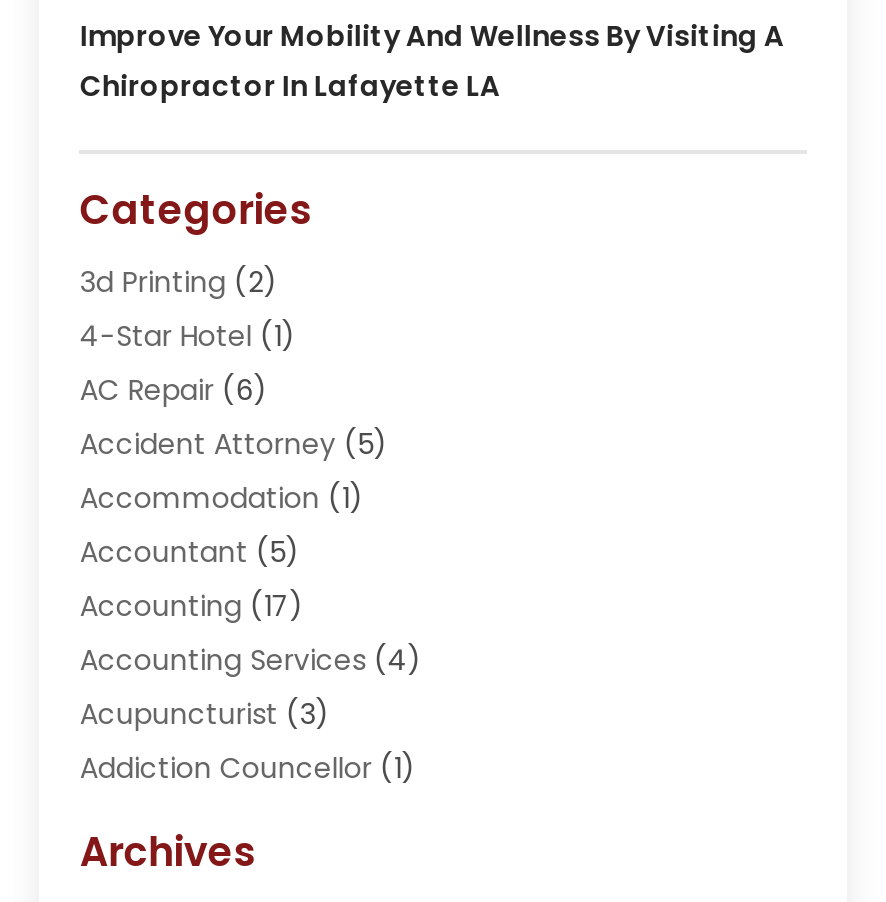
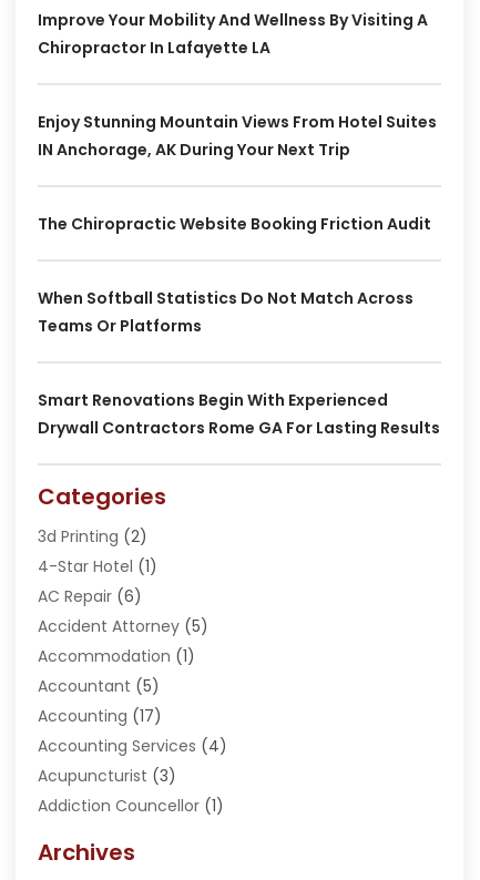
none -> [38,110,441,438] Enjoy Stunning Mountain Views From Hotel Suites | IN Anchorage, AK During Your Next Trip | The Chiropractic Website Booking Friction Audit | When Softball Statistics Do Not Match Across | Teams Or Platforms | Smart Renovations Begin With Experienced | Drywall Contractors Rome GA For Lasting Results

